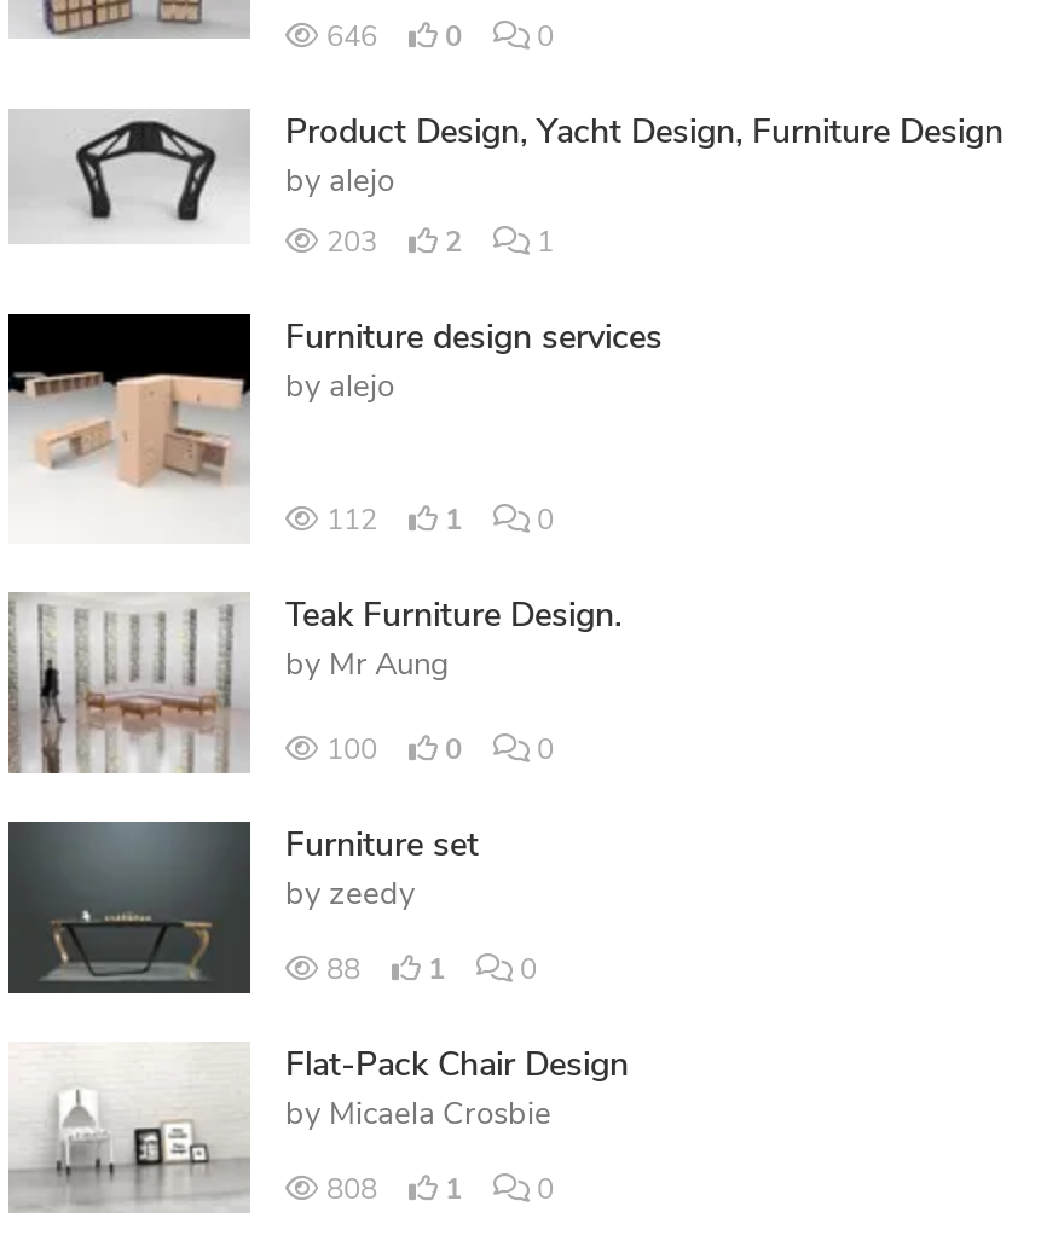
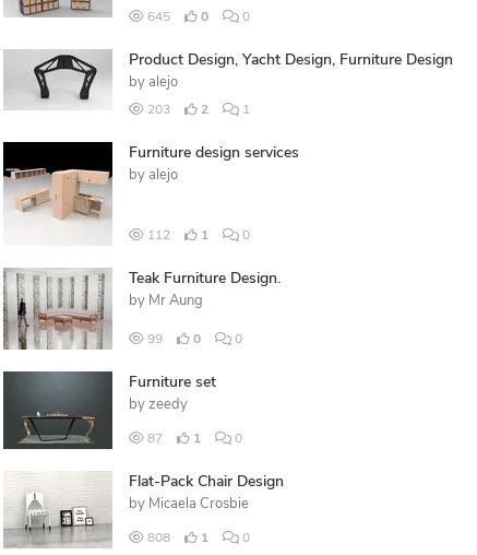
[319,23,384,52] 646 -> [144,10,173,23] 645
[319,736,384,765] 100 -> [144,333,165,346] 99
[319,956,368,985] 88 -> [144,432,165,445] 87

